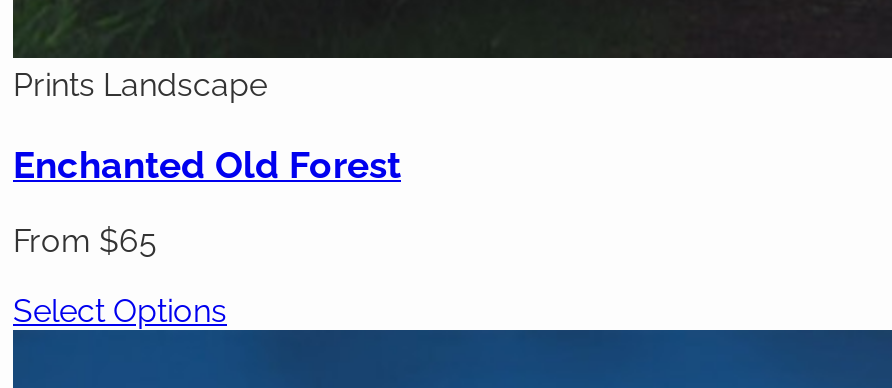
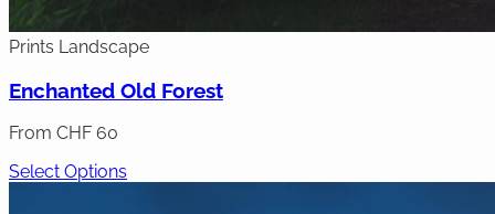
[13,223,157,261] From $65 -> [9,123,118,144] From CHF 60

